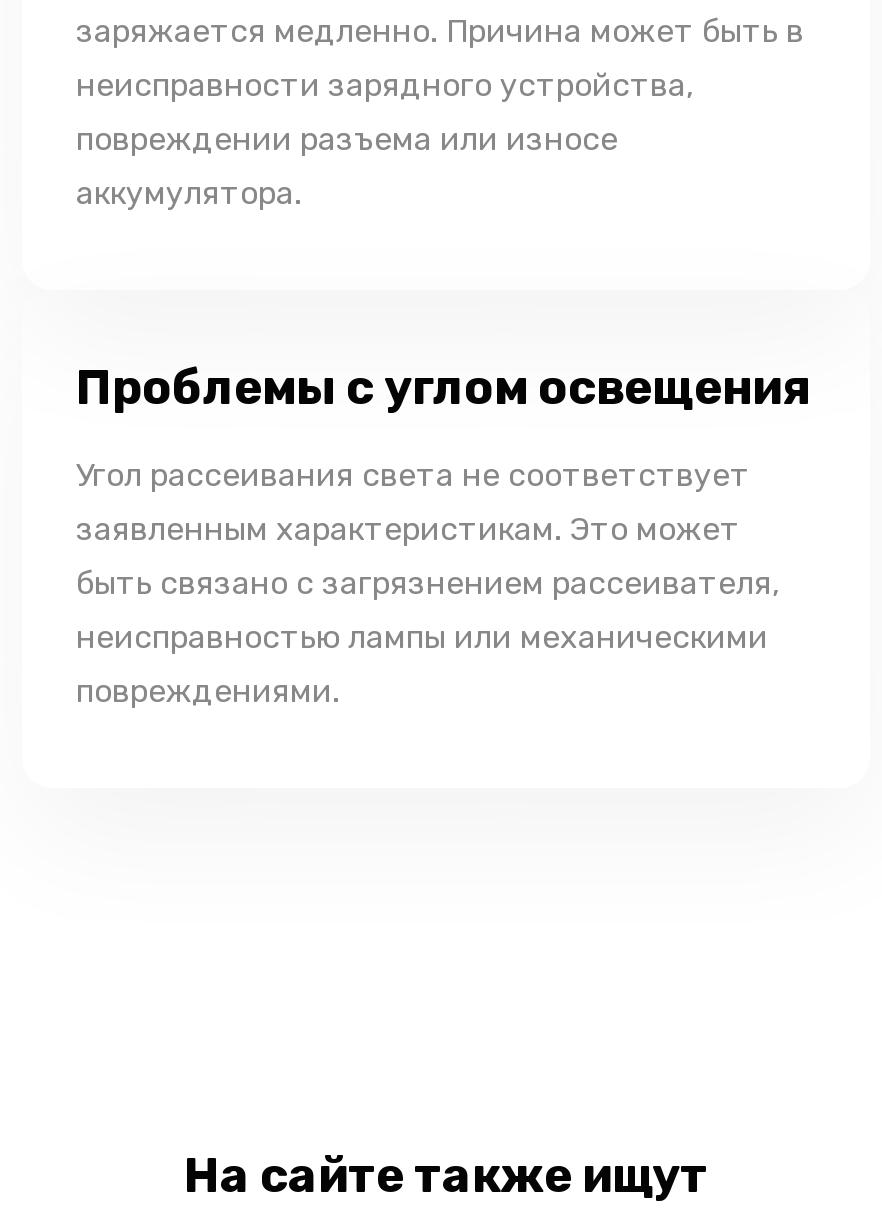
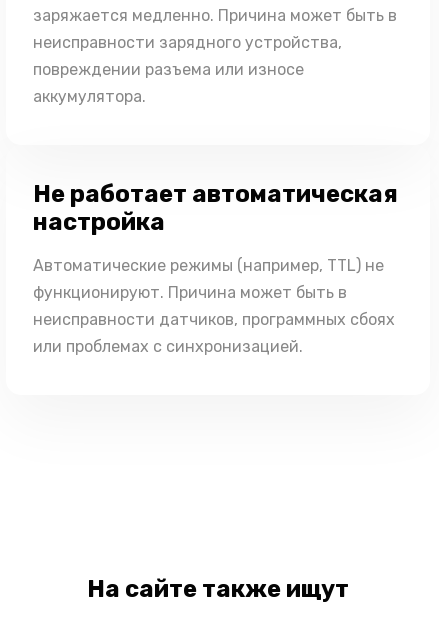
[76,360,812,416] Проблемы с углом освещения -> [33,180,398,236] Не работает автоматическая | настройка
[76,456,780,710] Угол рассеивания света не соответствует | заявленным характеристикам. Это может | быть связано с загрязнением рассеивателя, | неисправностью лампы или механическими | повреждениями. -> [33,256,395,356] Автоматические режимы (например, TTL) не | функционируют. Причина может быть в | неисправности датчиков, программных сбоях | или проблемах с синхронизацией.

